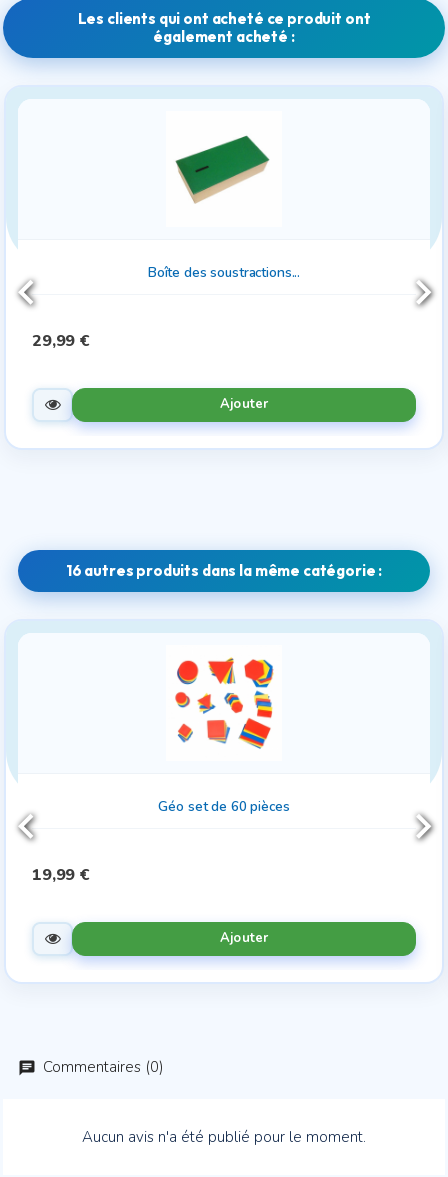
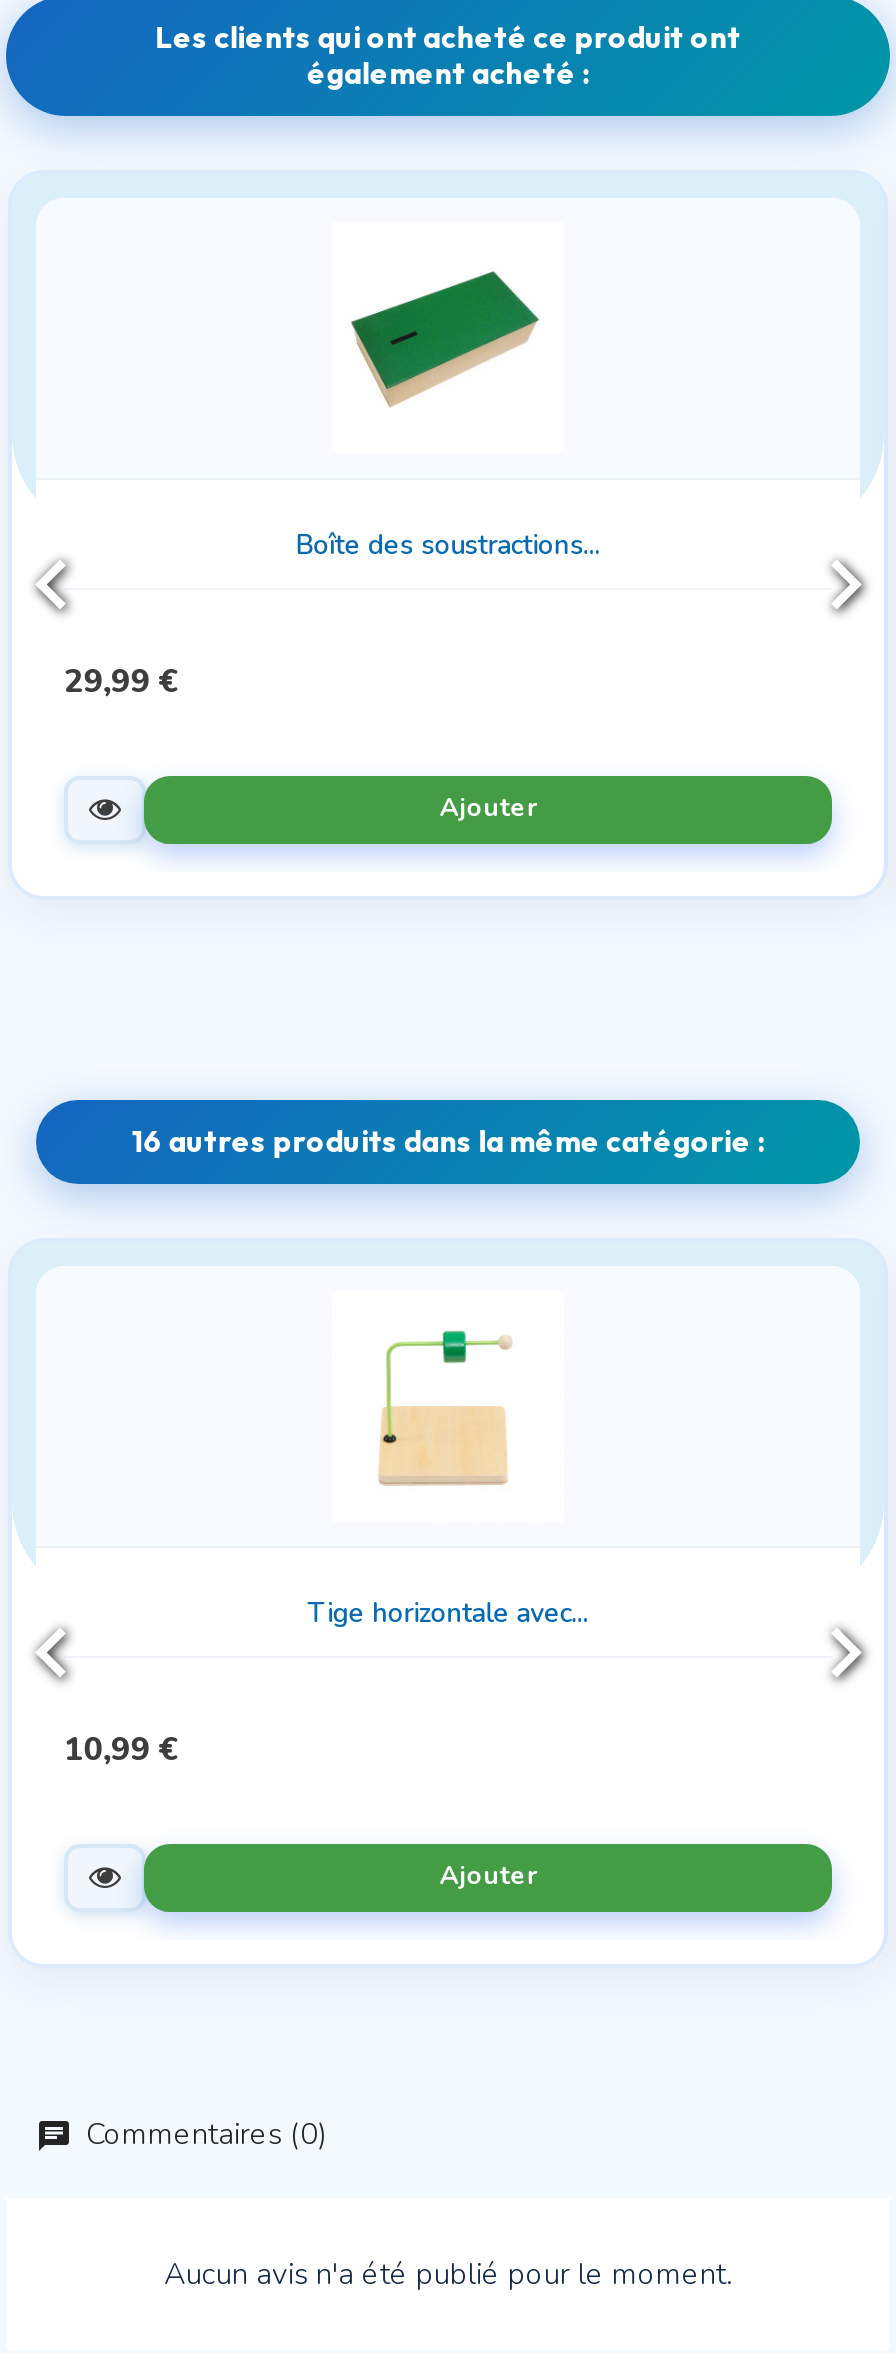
[174,657,274,749] [image] -> [350,1316,546,1496] [image]
[158,797,290,816] Géo set de 60 pièces -> [307,1594,589,1632] Tige horizontale avec...
[32,864,89,886] 19,99 € -> [64,1728,178,1772] 10,99 €

